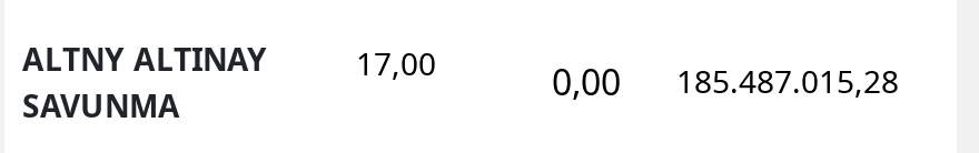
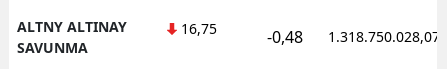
[356,41,436,84] 17,00 -> [181,19,217,38] 16,75
[552,57,621,106] 0,00 -> [267,26,303,48] -0,48
[676,59,899,101] 185.487.015,28 -> [328,27,440,46] 1.318.750.028,07

